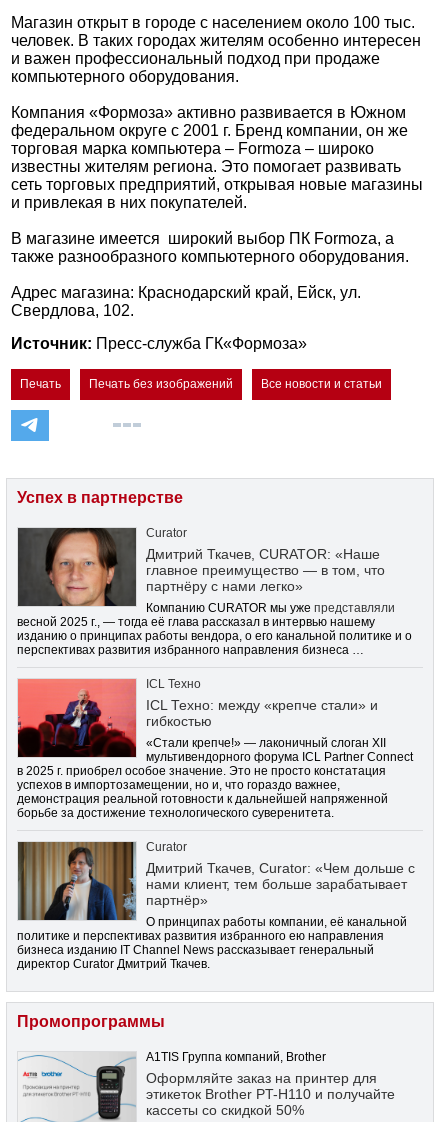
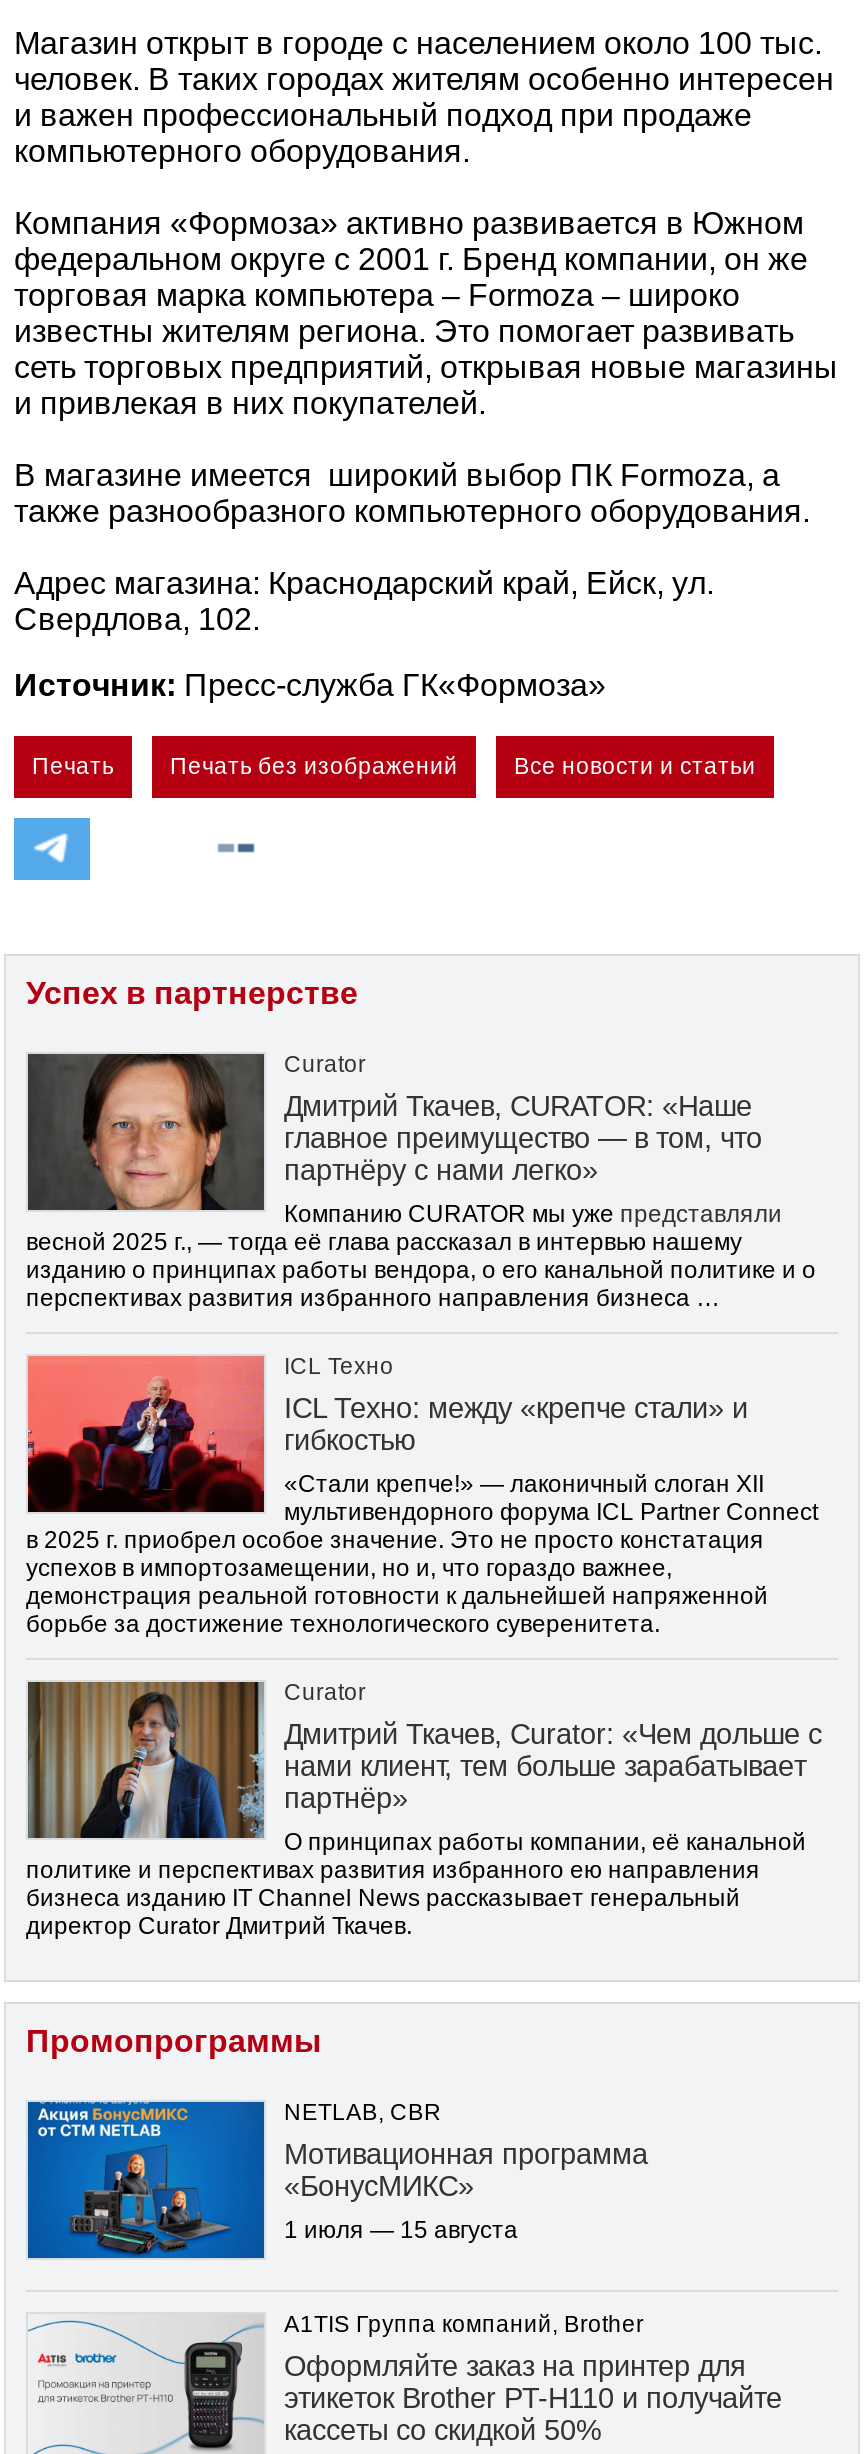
none -> [26,2100,648,2272] [image] | NETLAB, CBR | Мотивационная программа | «БонусМИКС» | 1 июля — 15 августа

